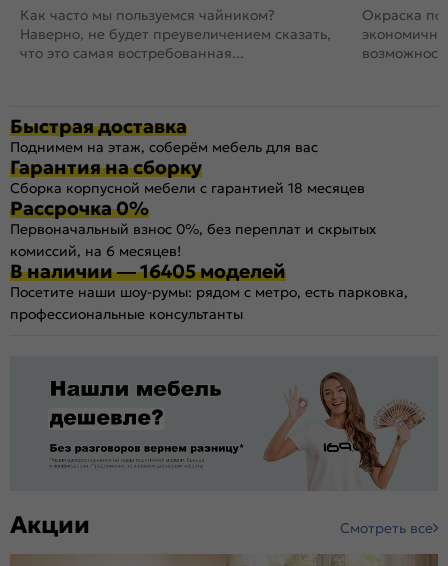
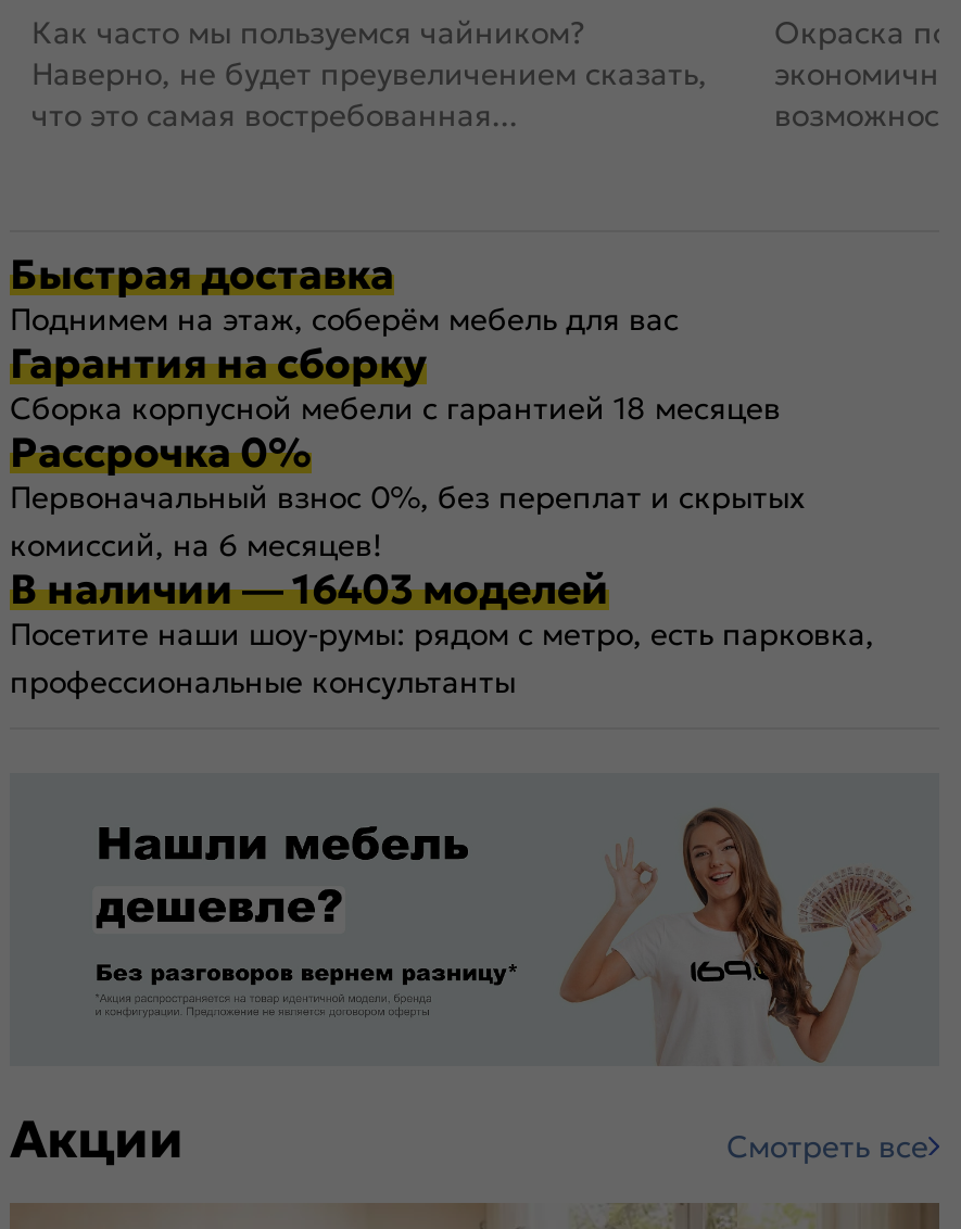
[10,259,286,283] В наличии — 16405 моделей -> [10,562,609,614] В наличии — 16403 моделей

